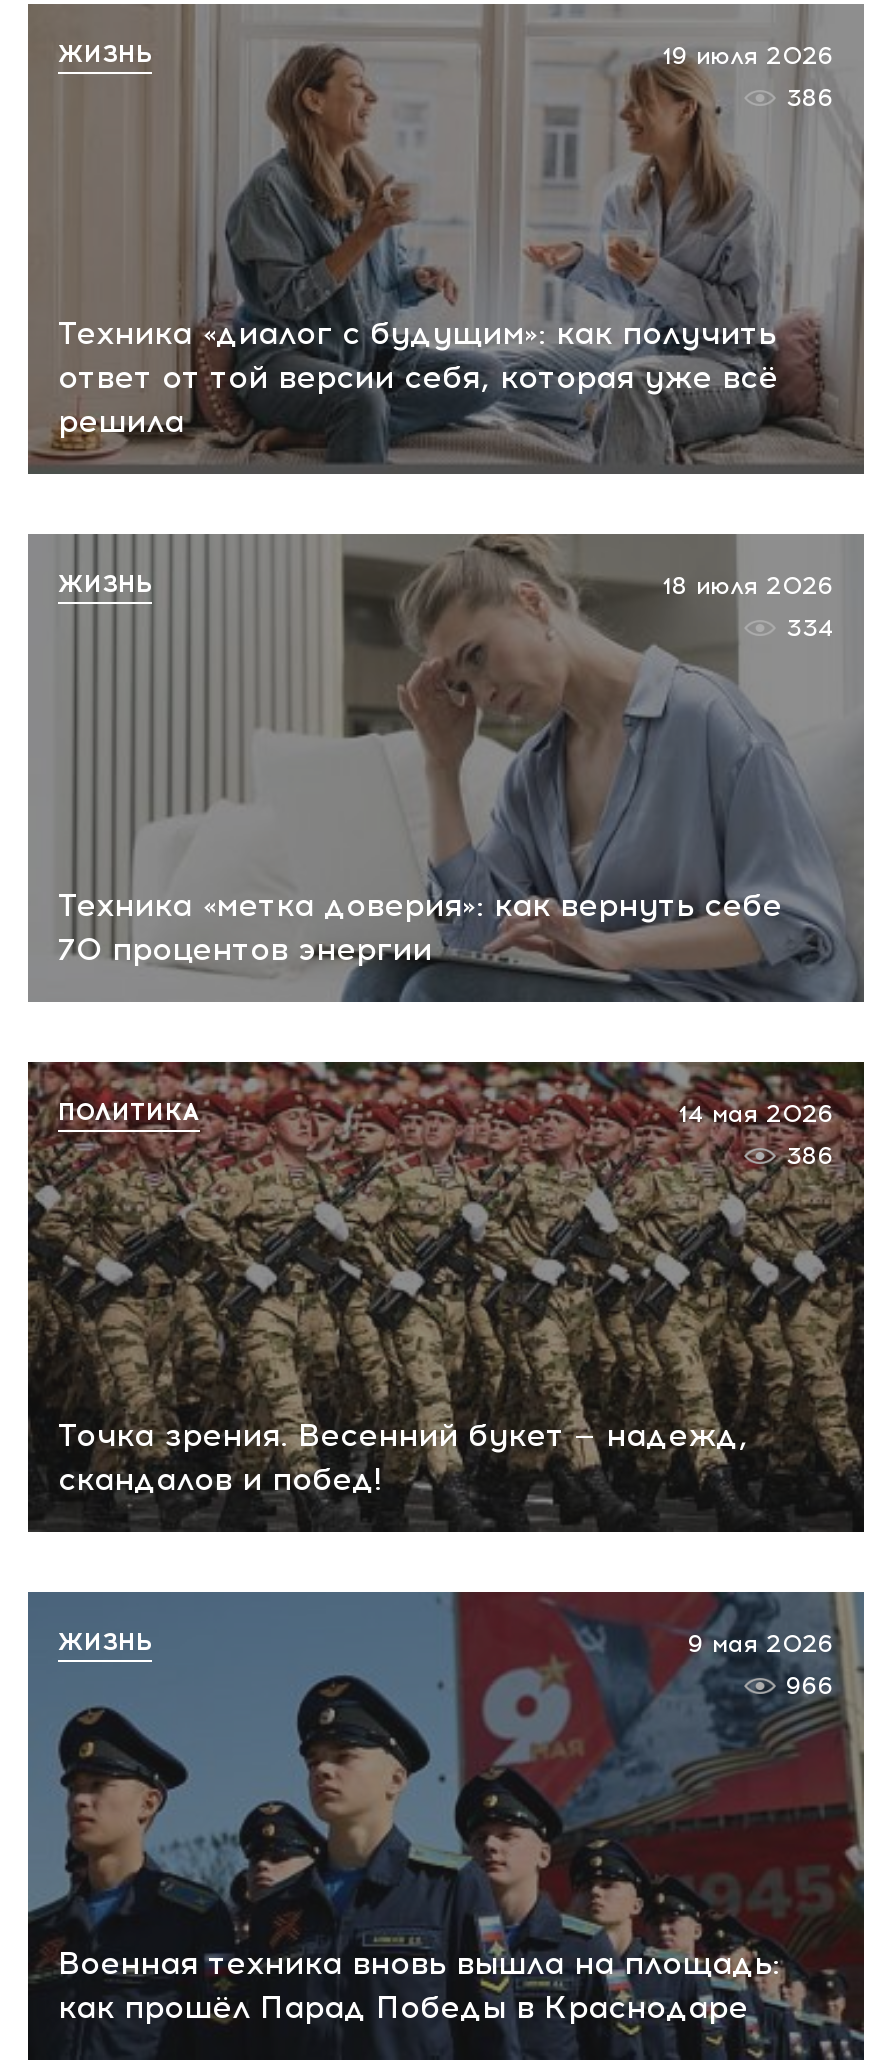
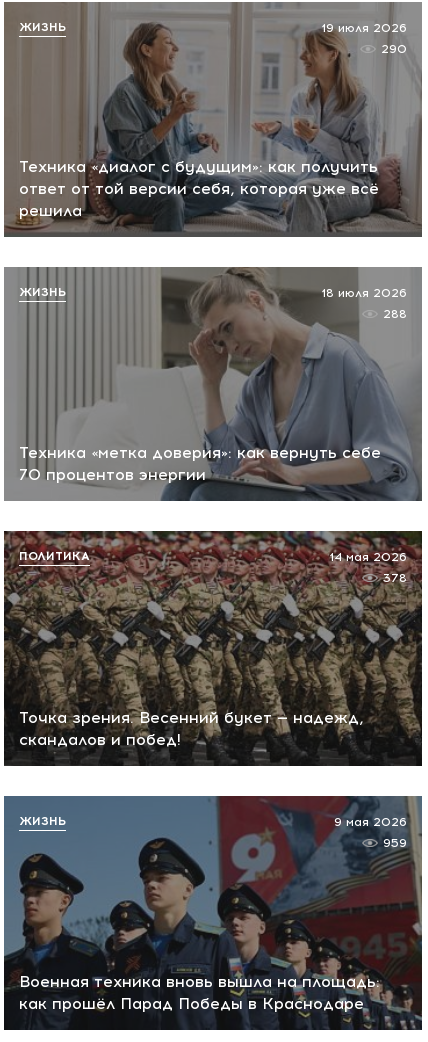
[786,84,834,112] 386 -> [381,42,407,56] 290
[786,613,834,641] 334 -> [383,306,407,320] 288
[786,1142,834,1170] 386 -> [383,571,407,585] 378
[786,1671,834,1699] 966 -> [383,836,407,850] 959

